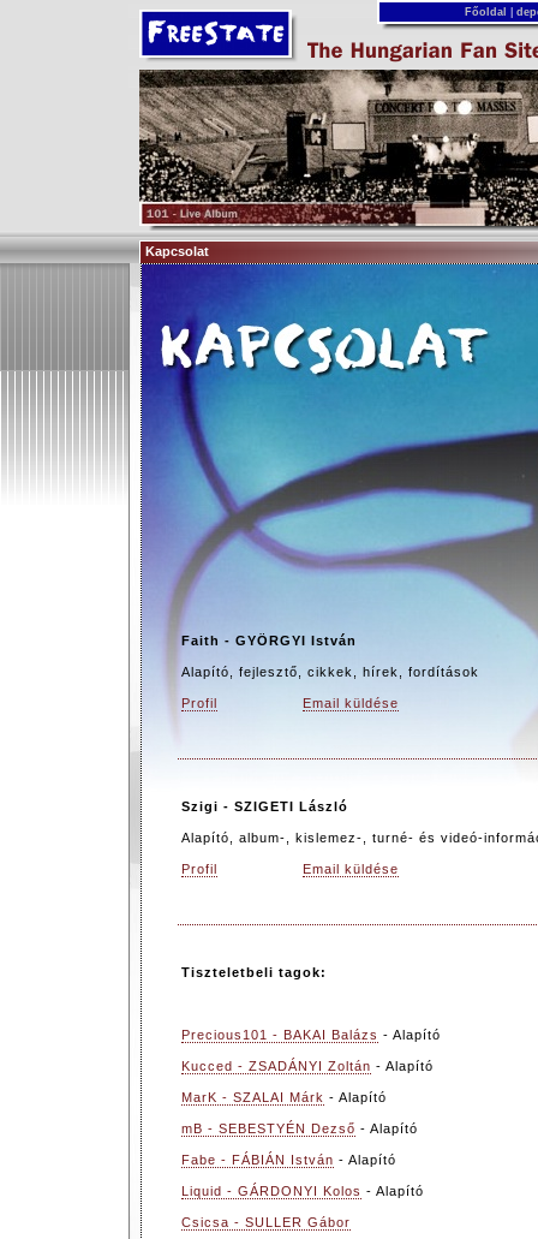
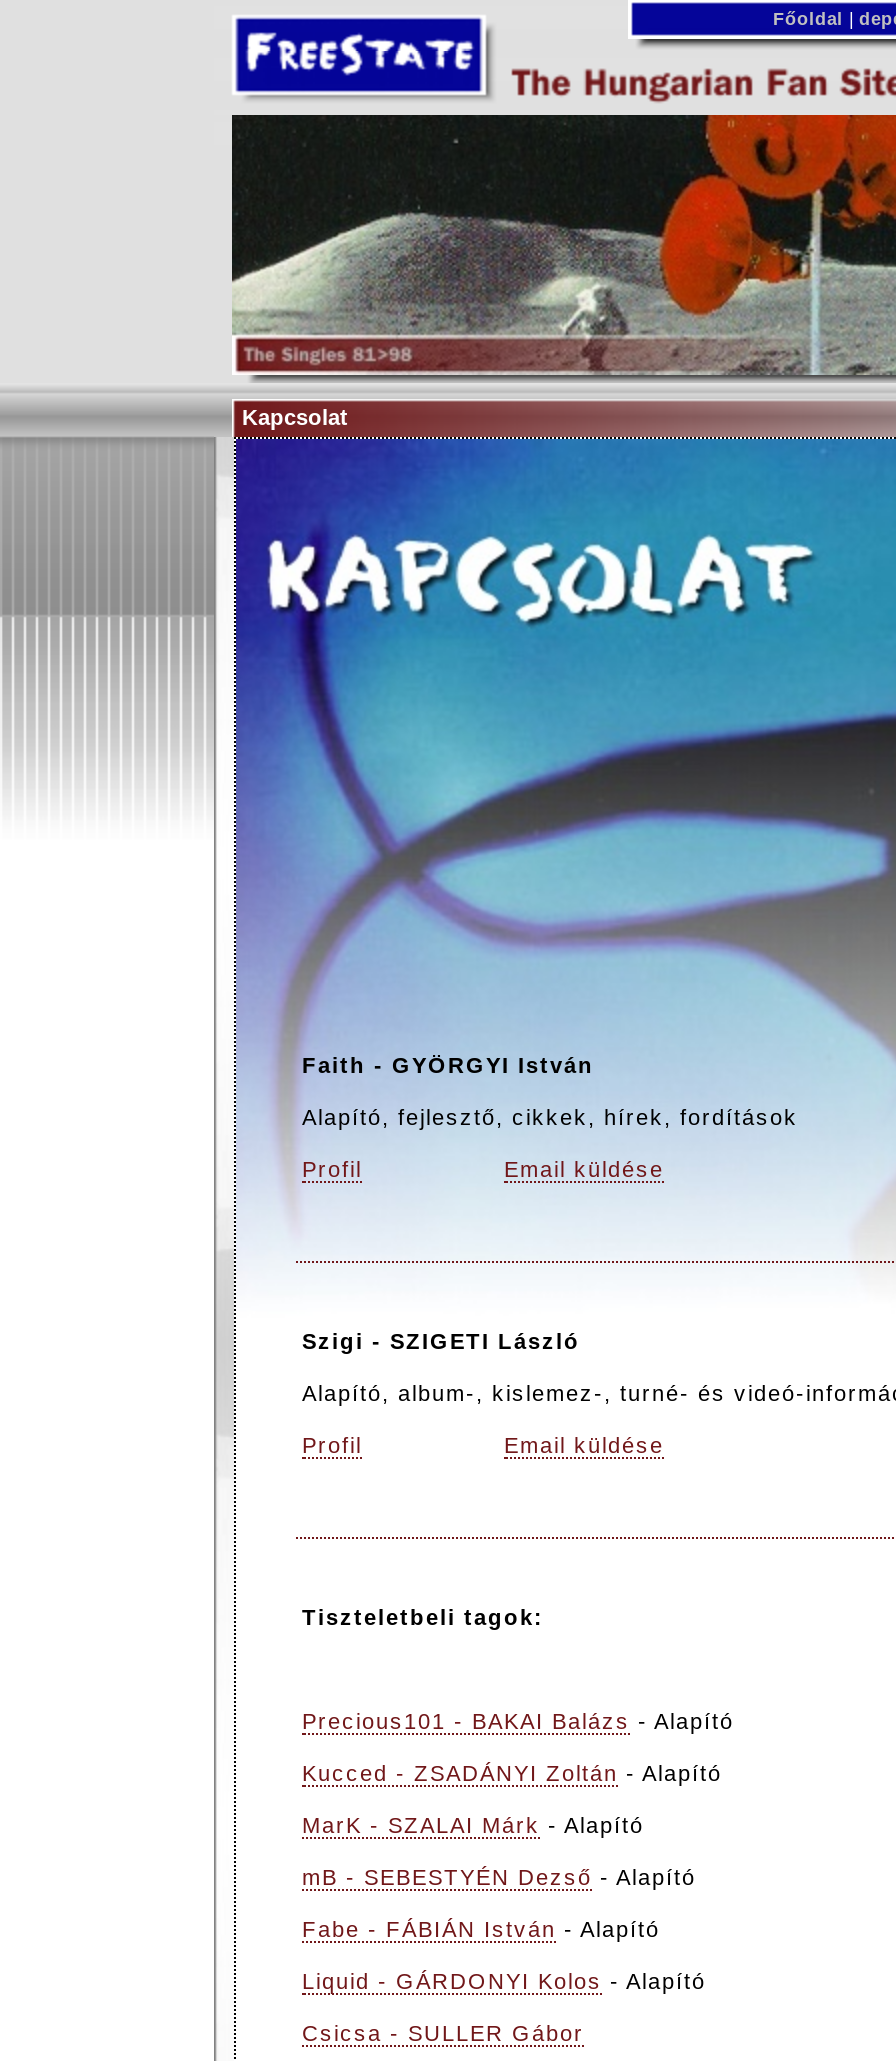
[138,68,534,227] [image] -> [230,113,890,375] [image]

